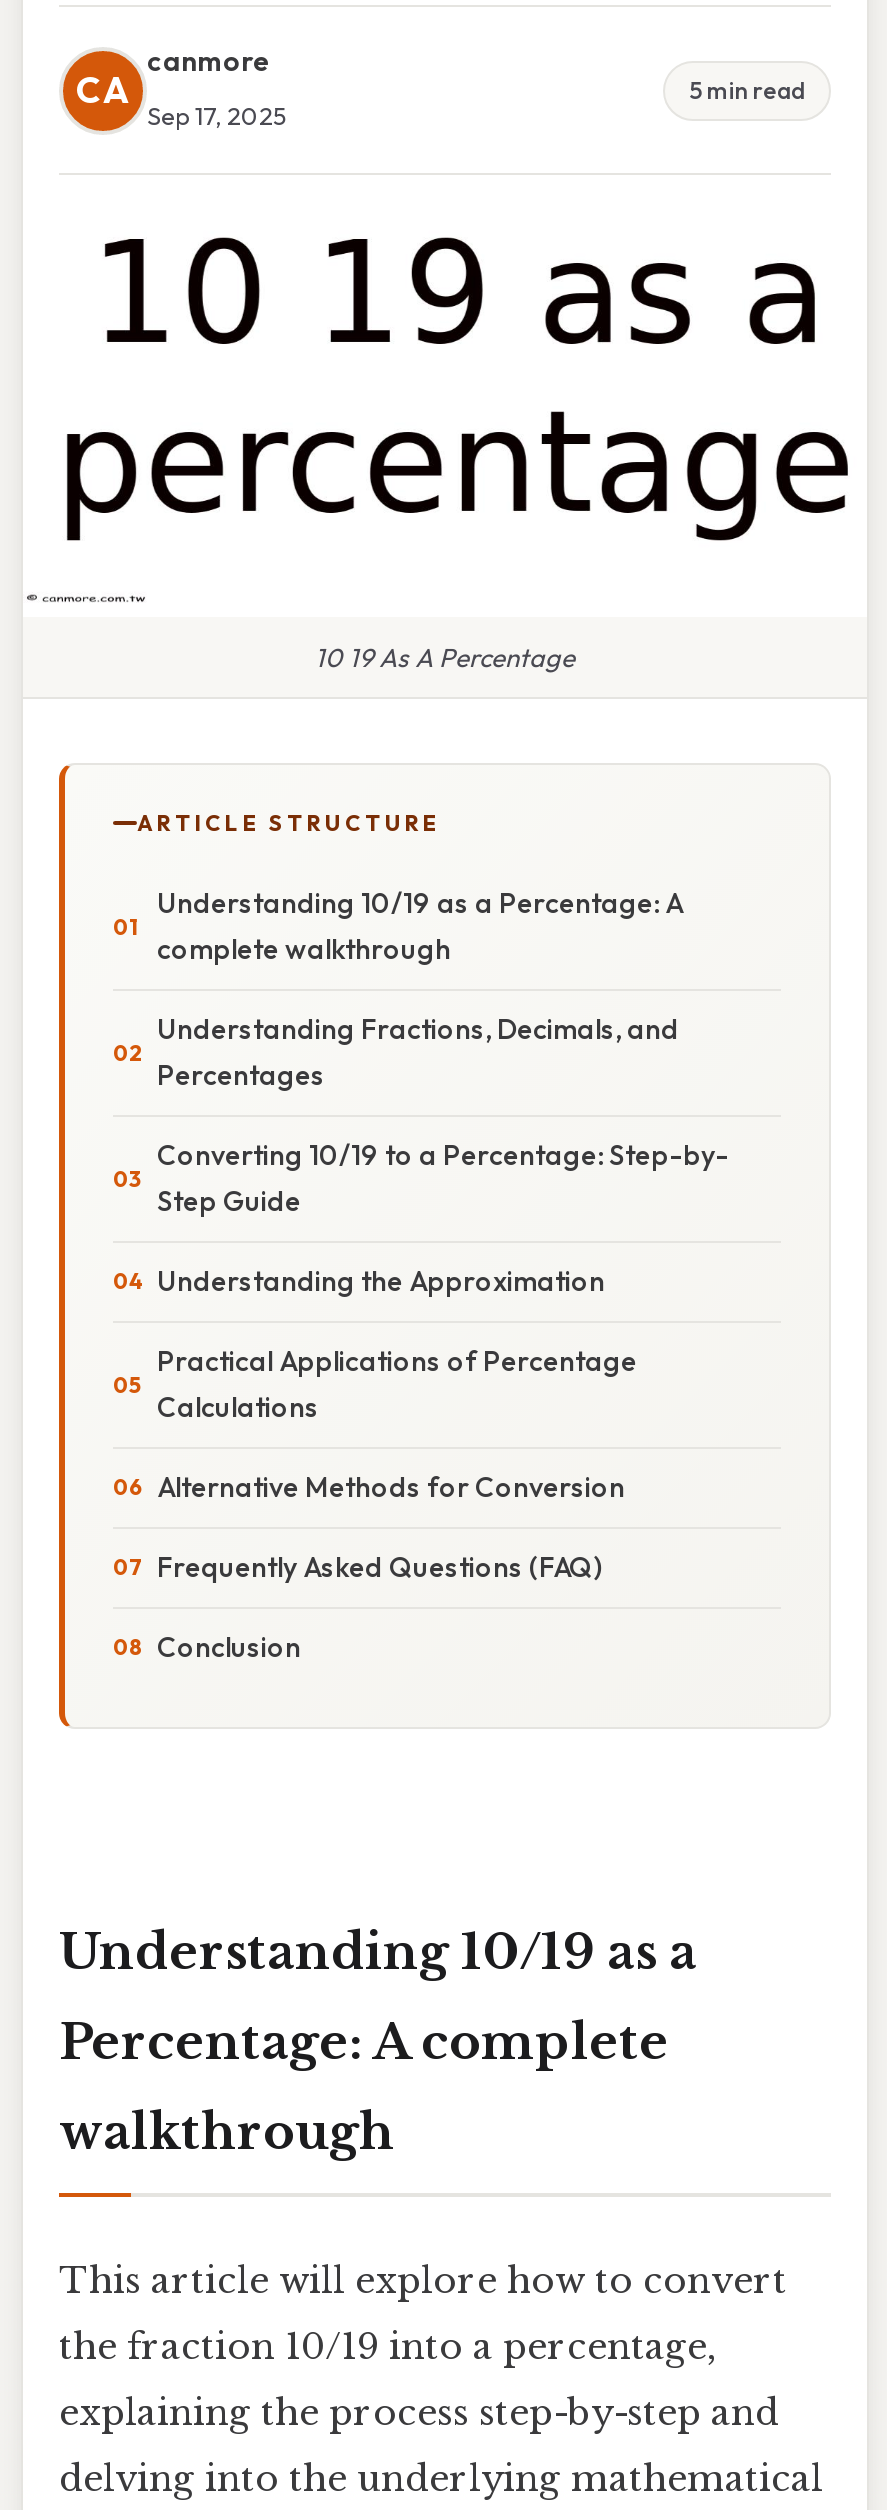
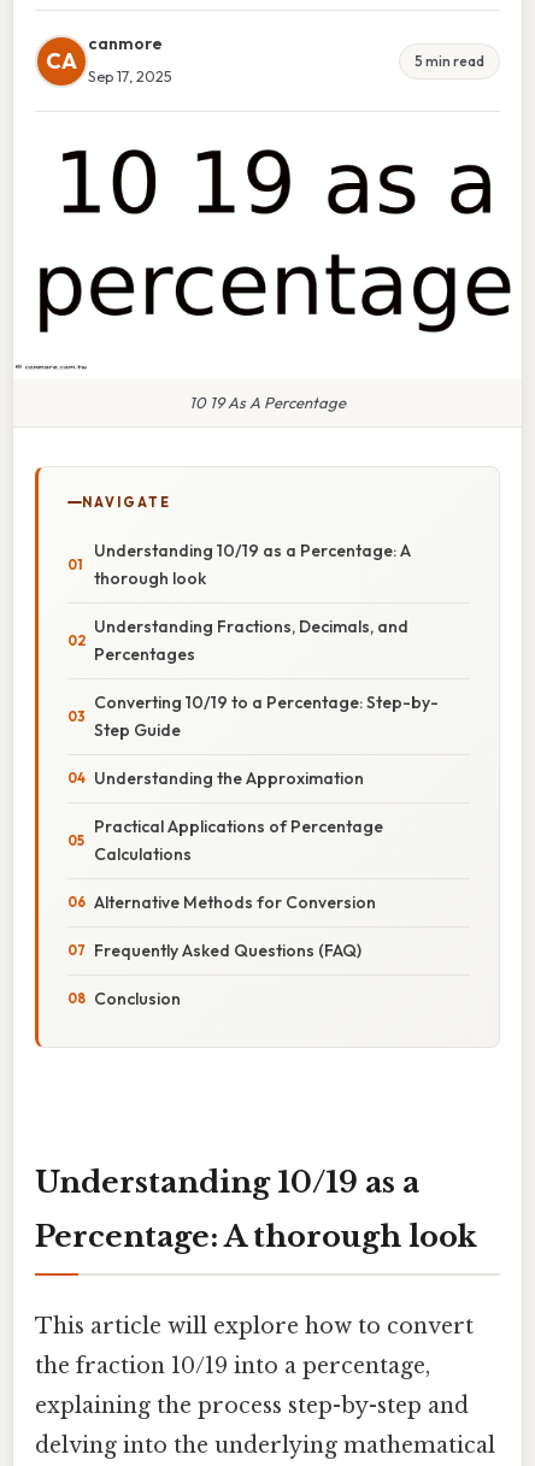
[137,809,441,837] ARTICLE STRUCTURE -> [82,494,171,511] NAVIGATE
[157,931,451,967] complete walkthrough -> [94,567,206,589] thorough look
[59,2012,669,2160] Percentage: A complete | walkthrough -> [35,1219,477,1254] Percentage: A thorough look

